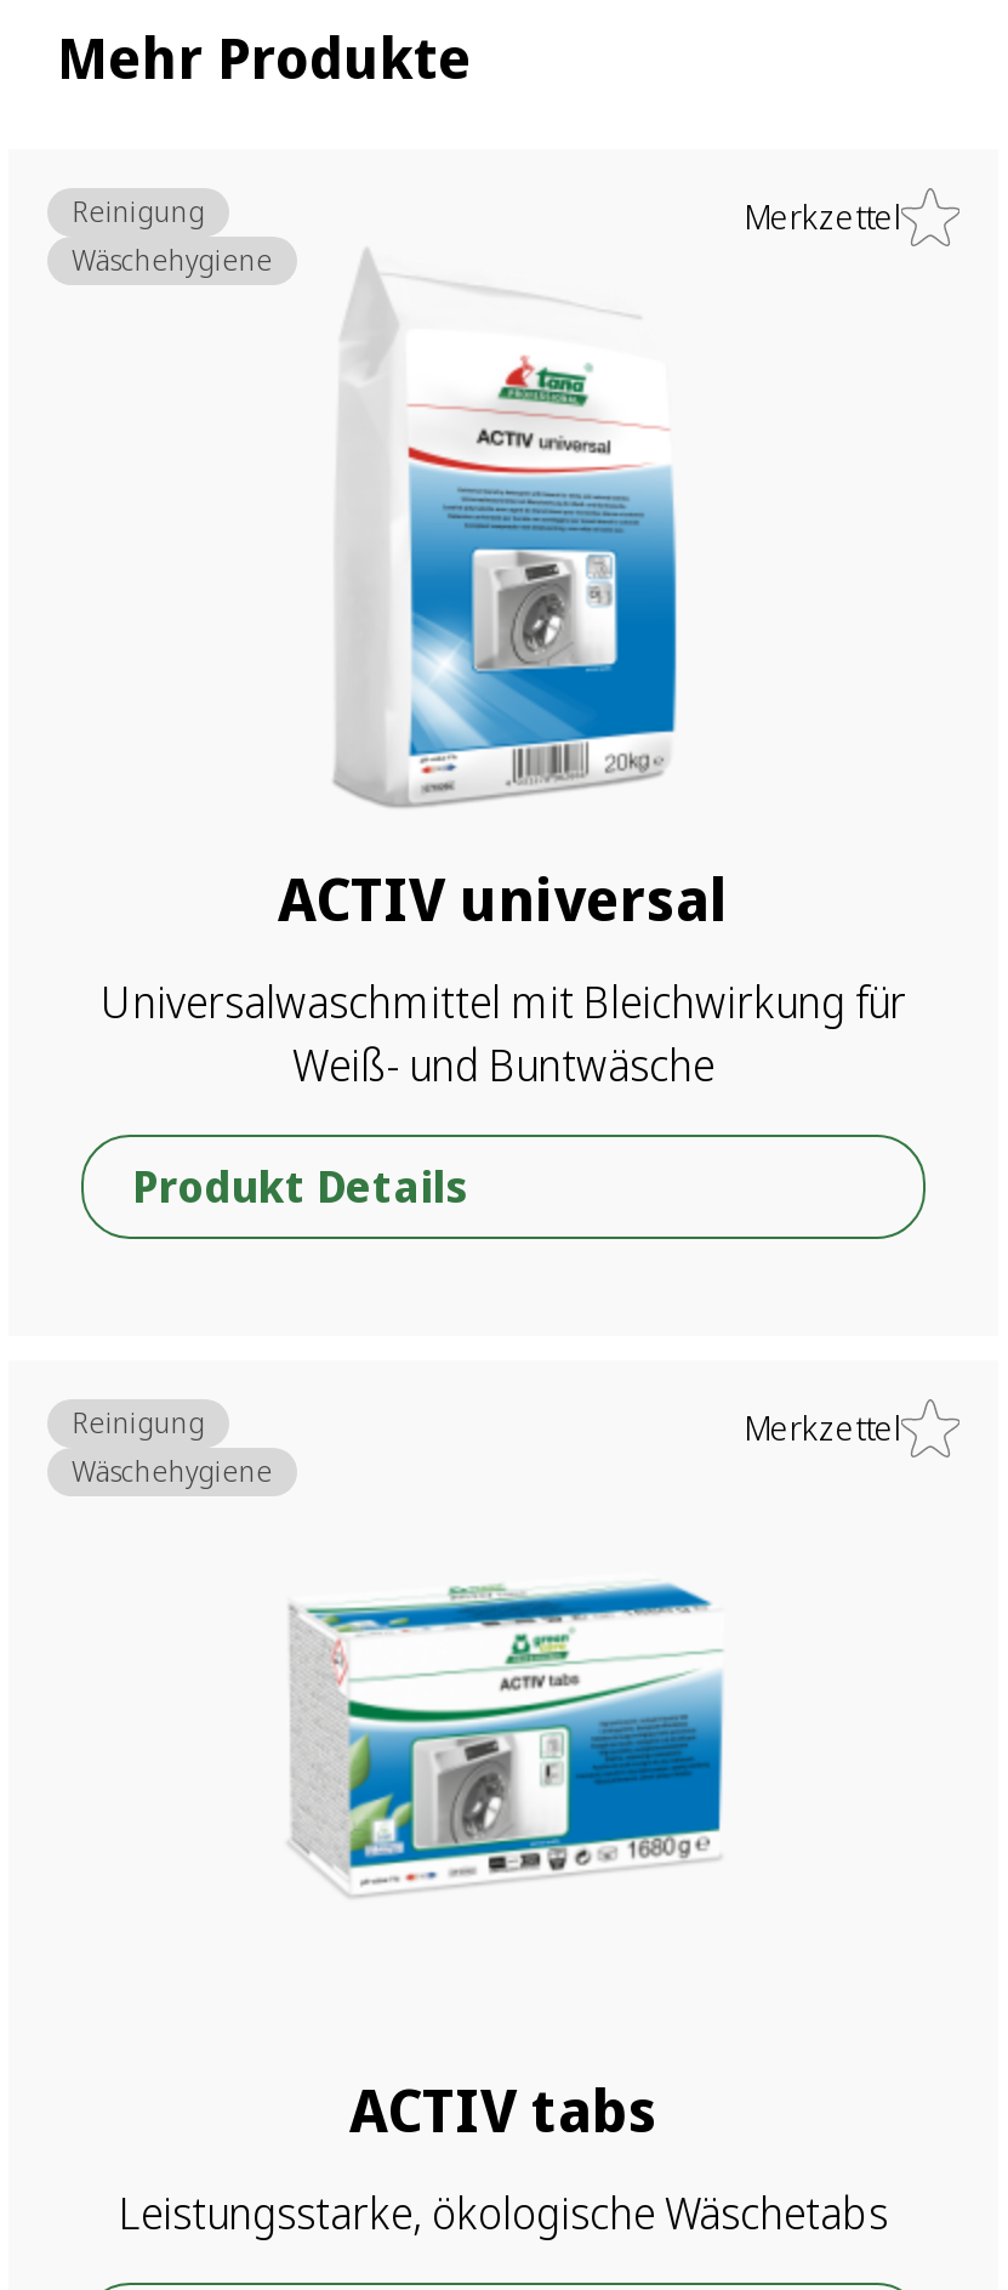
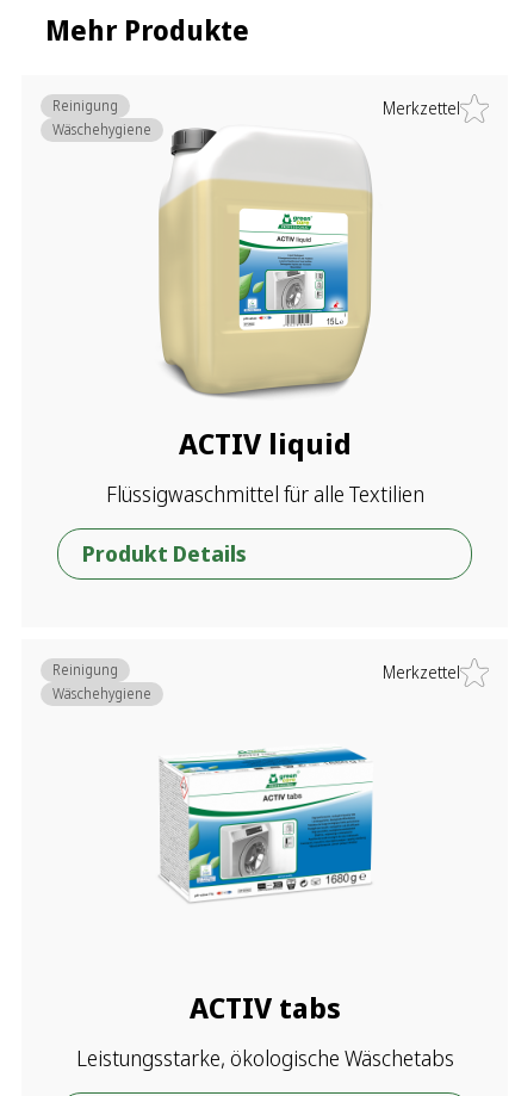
[101,258,906,1093] [image] | ACTIV universal | Universalwaschmittel mit Bleichwirkung für | Weiß- und Buntwäsche -> [106,128,424,508] [image] | ACTIV liquid | Flüssigwaschmittel für alle Textilien

